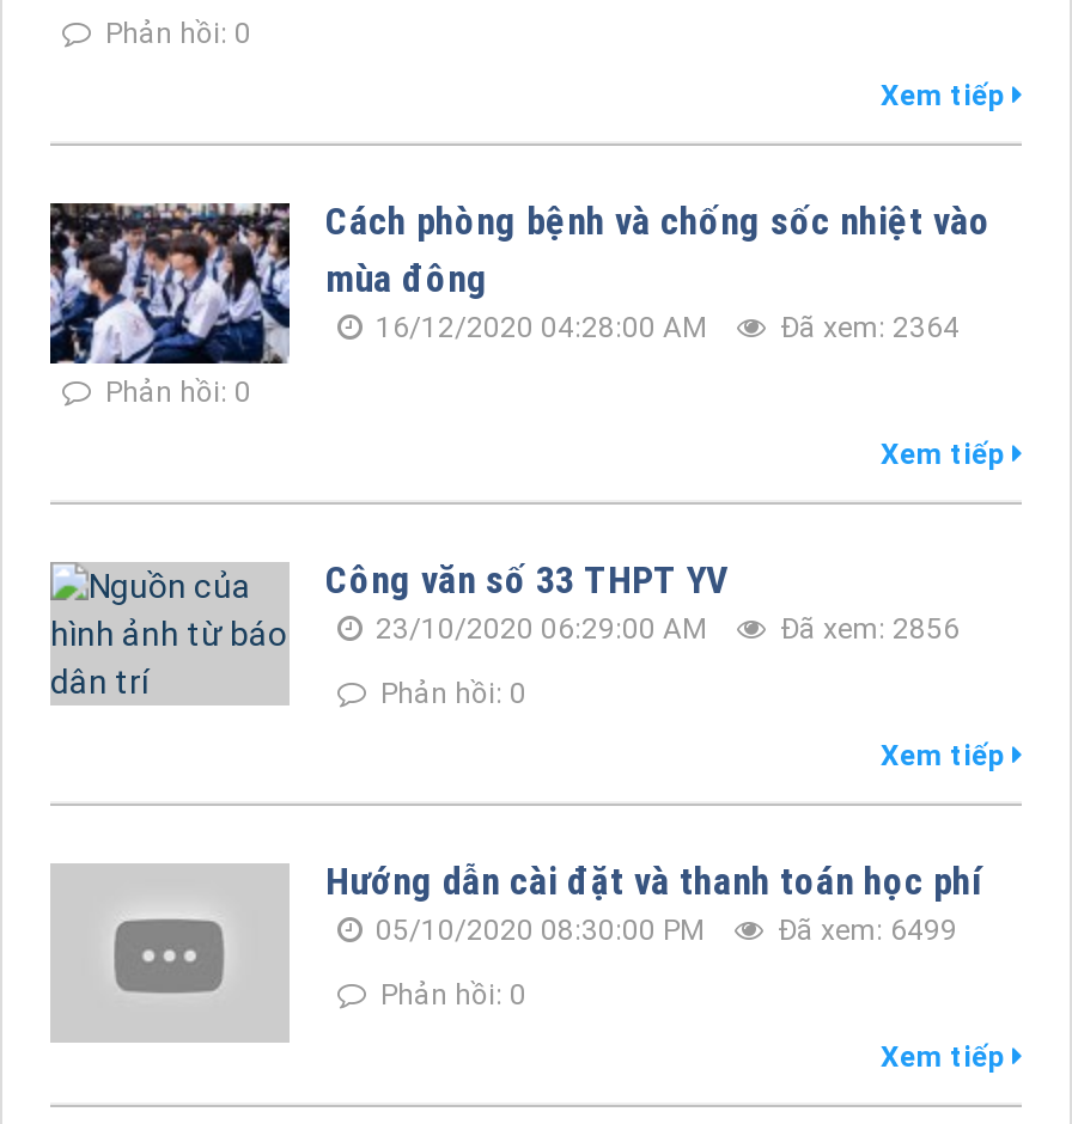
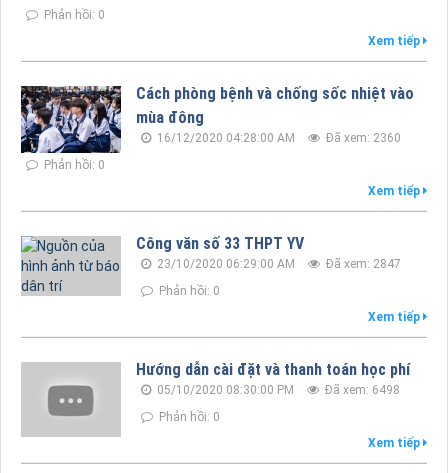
[368,311,960,344] 16/12/2020 04:28:00 AM Đã xem: 2364 -> [154,131,401,145] 16/12/2020 04:28:00 AM Đã xem: 2360
[368,612,960,646] 23/10/2020 06:29:00 AM Đã xem: 2856 -> [154,257,401,271] 23/10/2020 06:29:00 AM Đã xem: 2847
[368,914,957,947] 05/10/2020 08:30:00 PM Đã xem: 6499 -> [154,383,400,397] 05/10/2020 08:30:00 PM Đã xem: 6498

